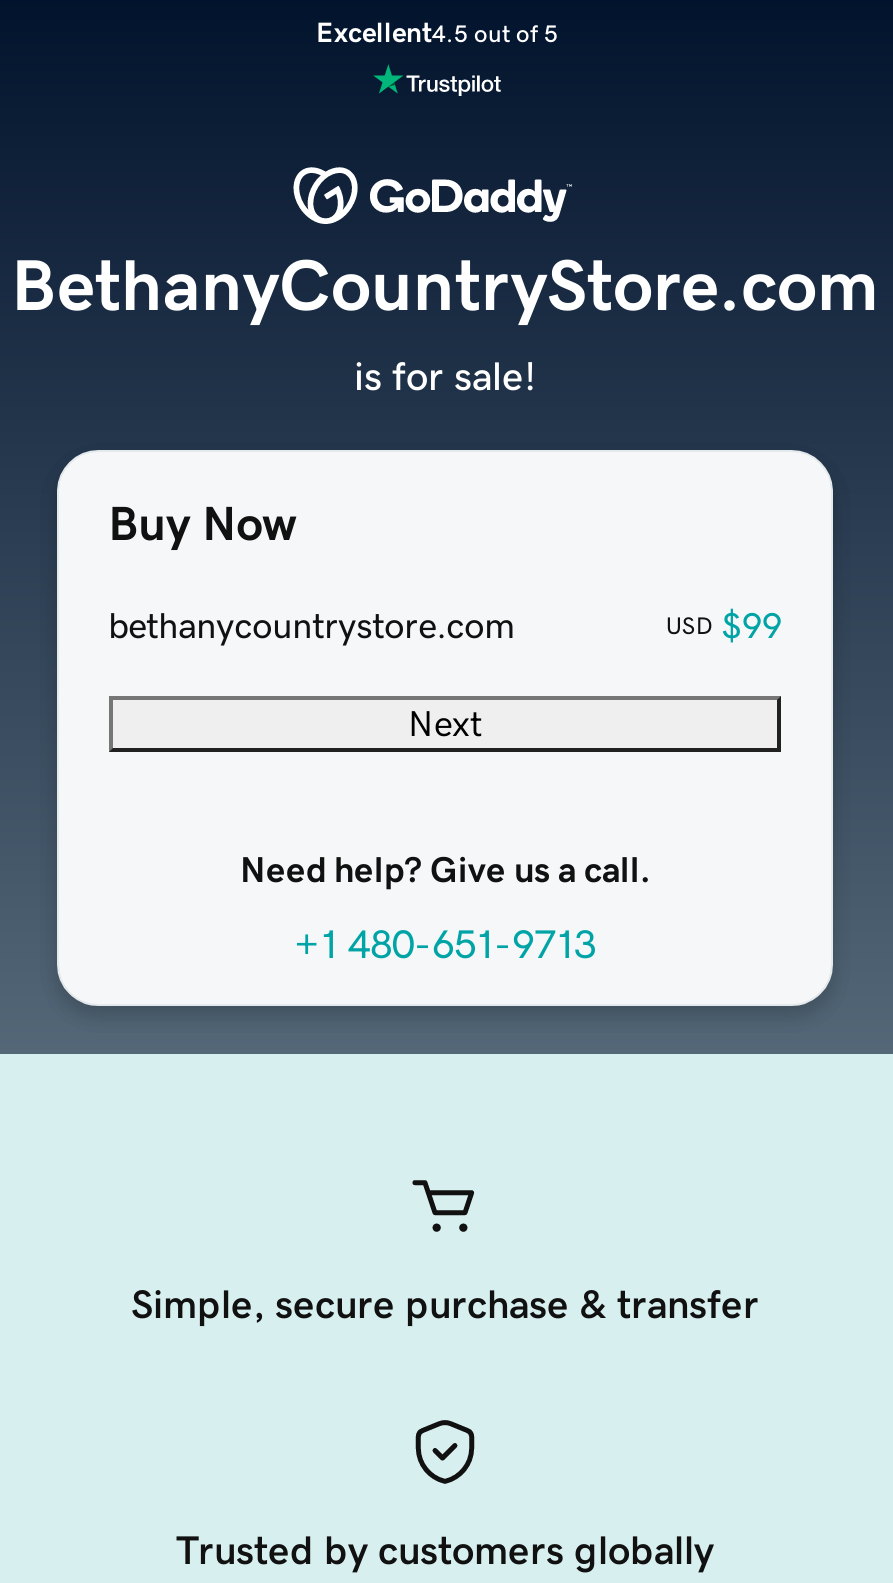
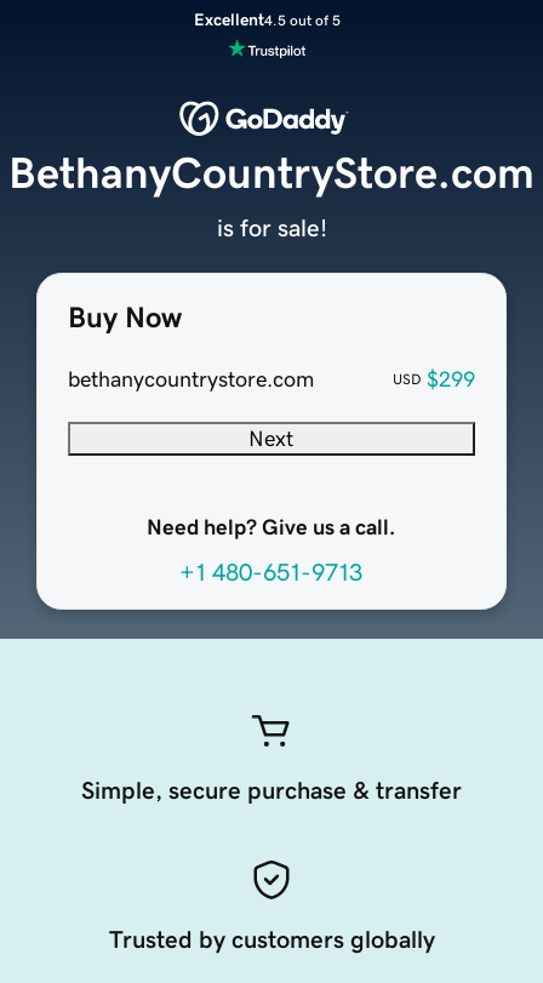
[666,609,782,645] USD $99 -> [393,369,476,391] USD $299

